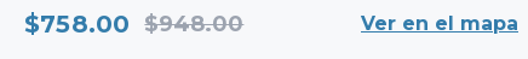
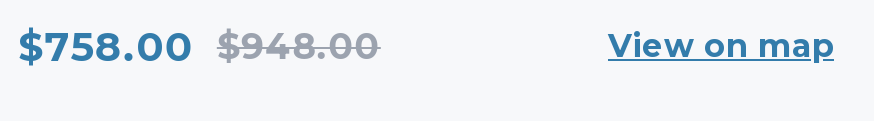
[361,13,518,35] Ver en el mapa -> [608,28,834,66] View on map

